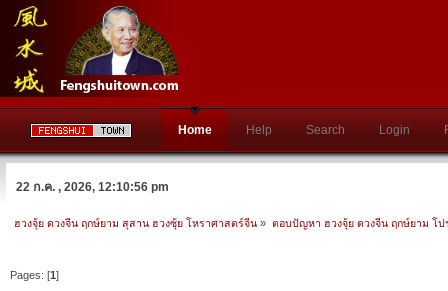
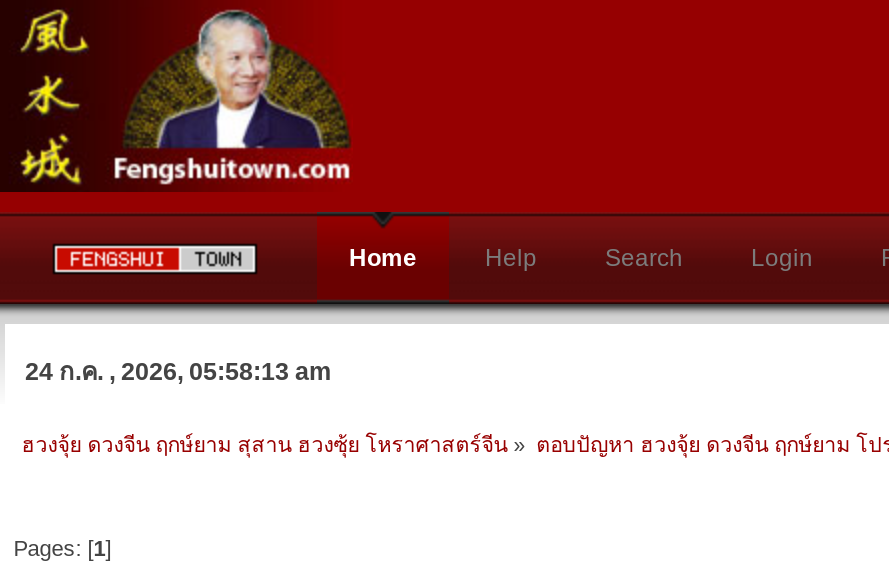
[16,180,169,194] 22 ก.ค. , 2026, 12:10:56 pm -> [25,358,331,386] 24 ก.ค. , 2026, 05:58:13 am

